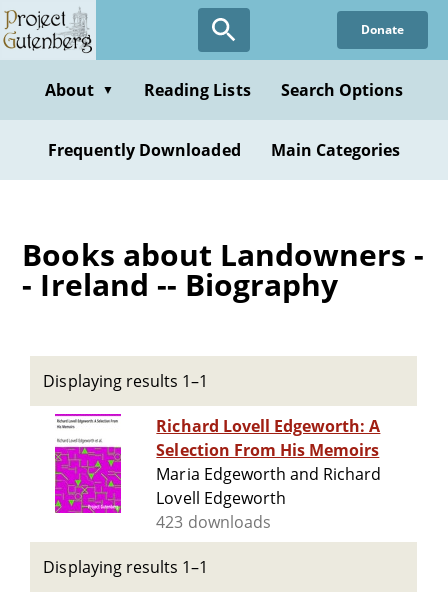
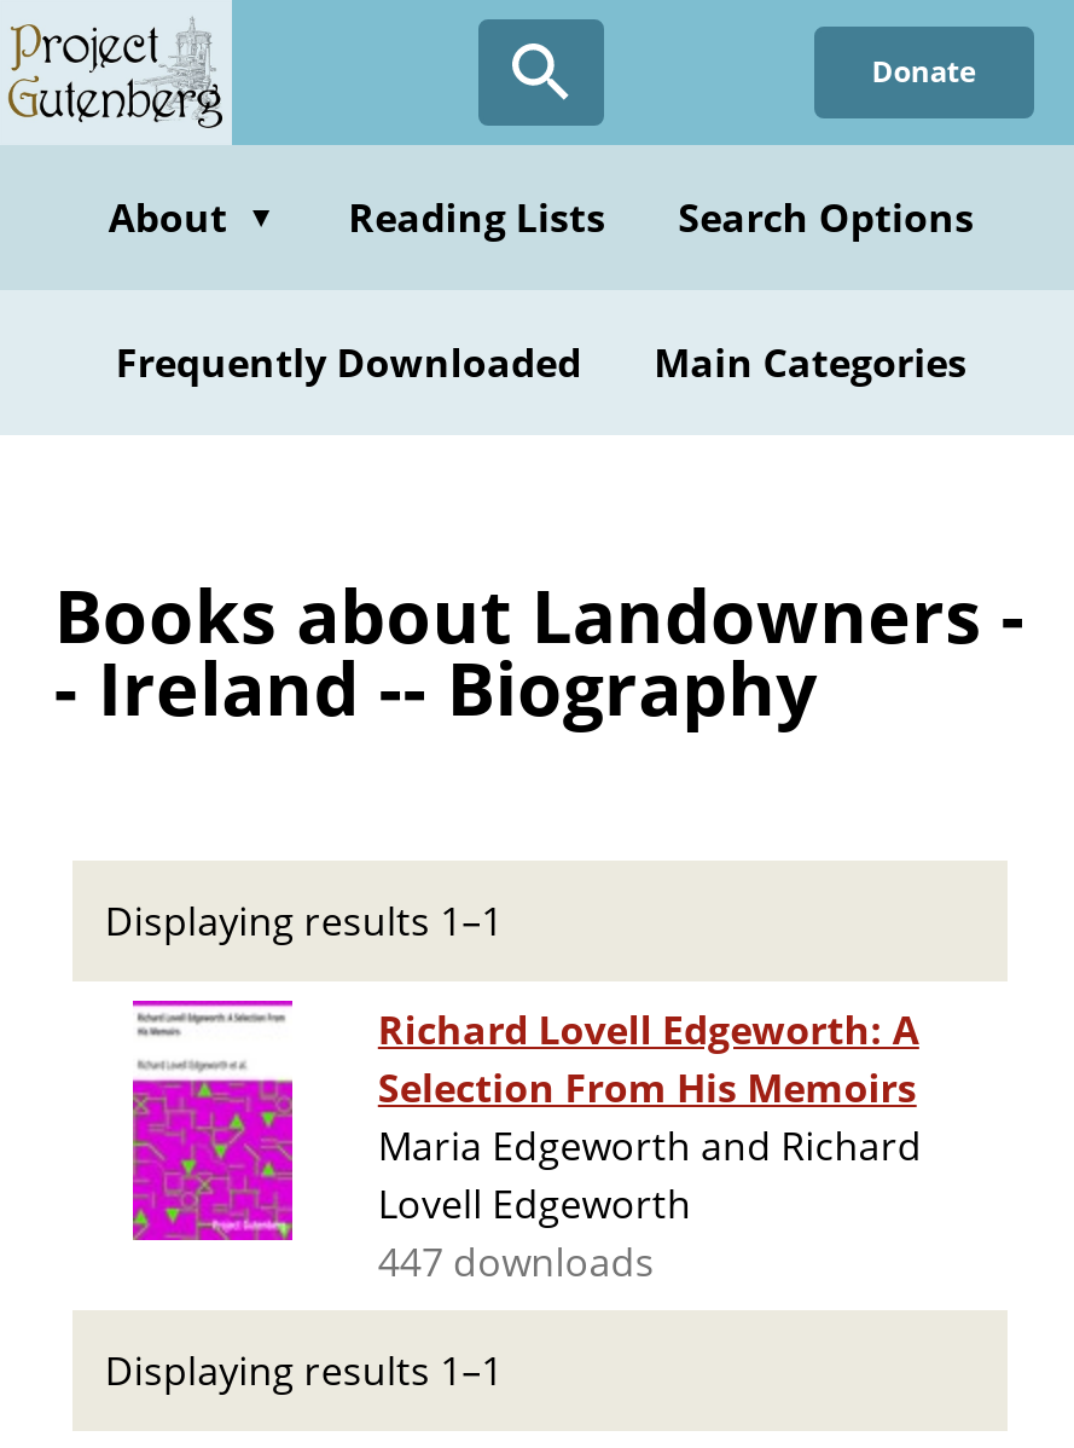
[156,511,271,533] 423 downloads -> [378,1236,655,1289] 447 downloads

